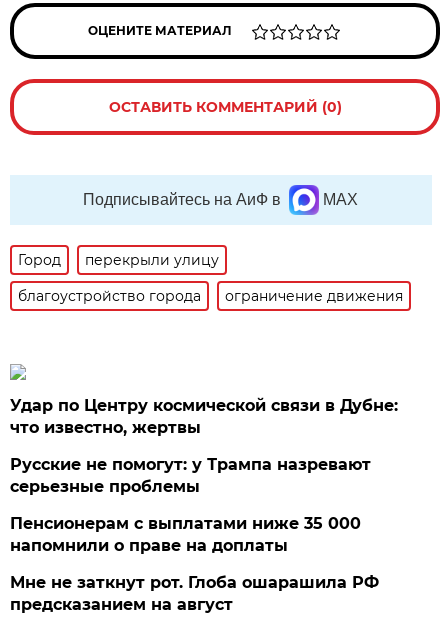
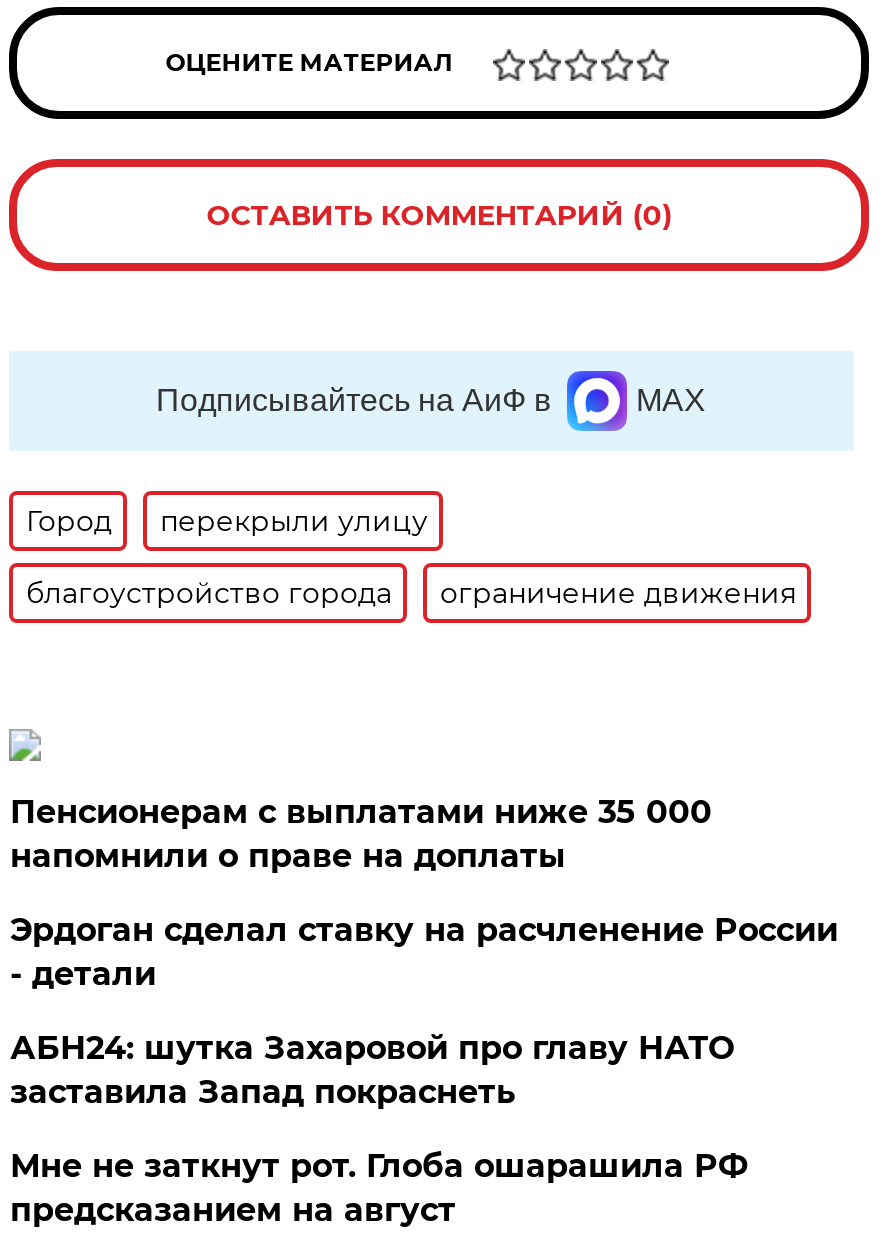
[10,396,398,496] Удар по Центру космической связи в Дубне: | что известно, жертвы | Русские не помогут: у Трампа назревают | серьезные проблемы -> none
moved [10,514,361,555] -> [10,793,712,875]: Пенсионерам с выплатами ниже 35 000 | напомнили о праве на доплаты
none -> [10,911,838,1111] Эрдоган сделал ставку на расчленение России | - детали | АБН24: шутка Захаровой про главу НАТО | заставила Запад покраснеть

